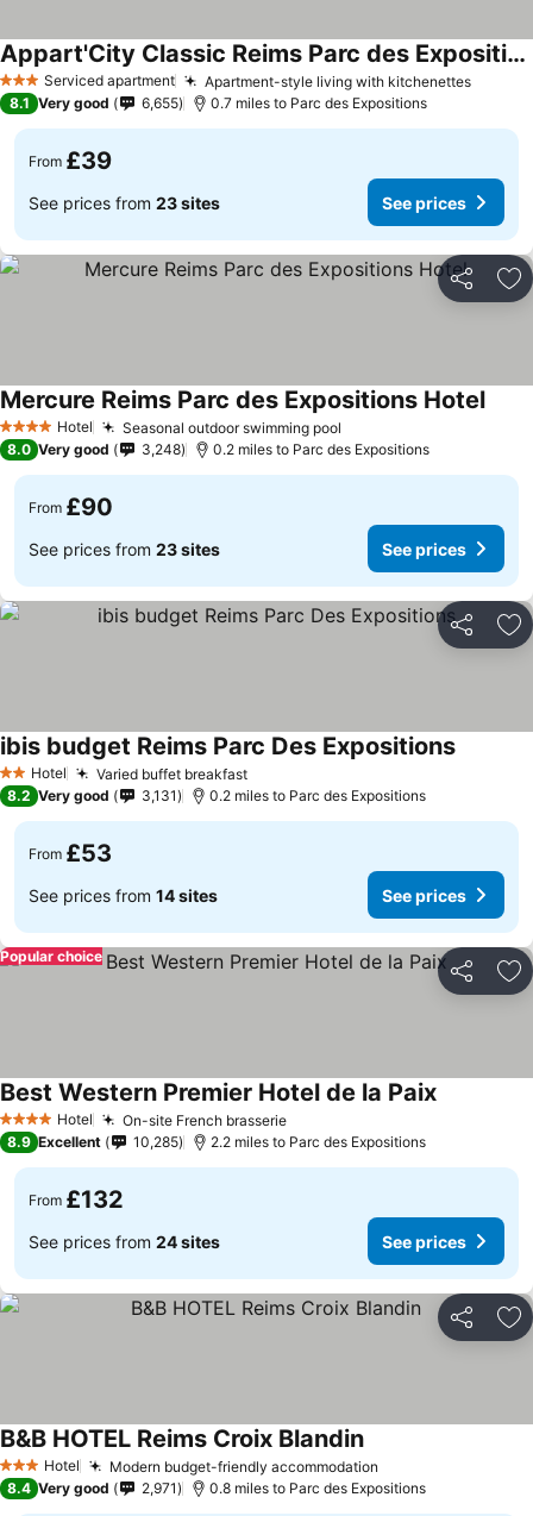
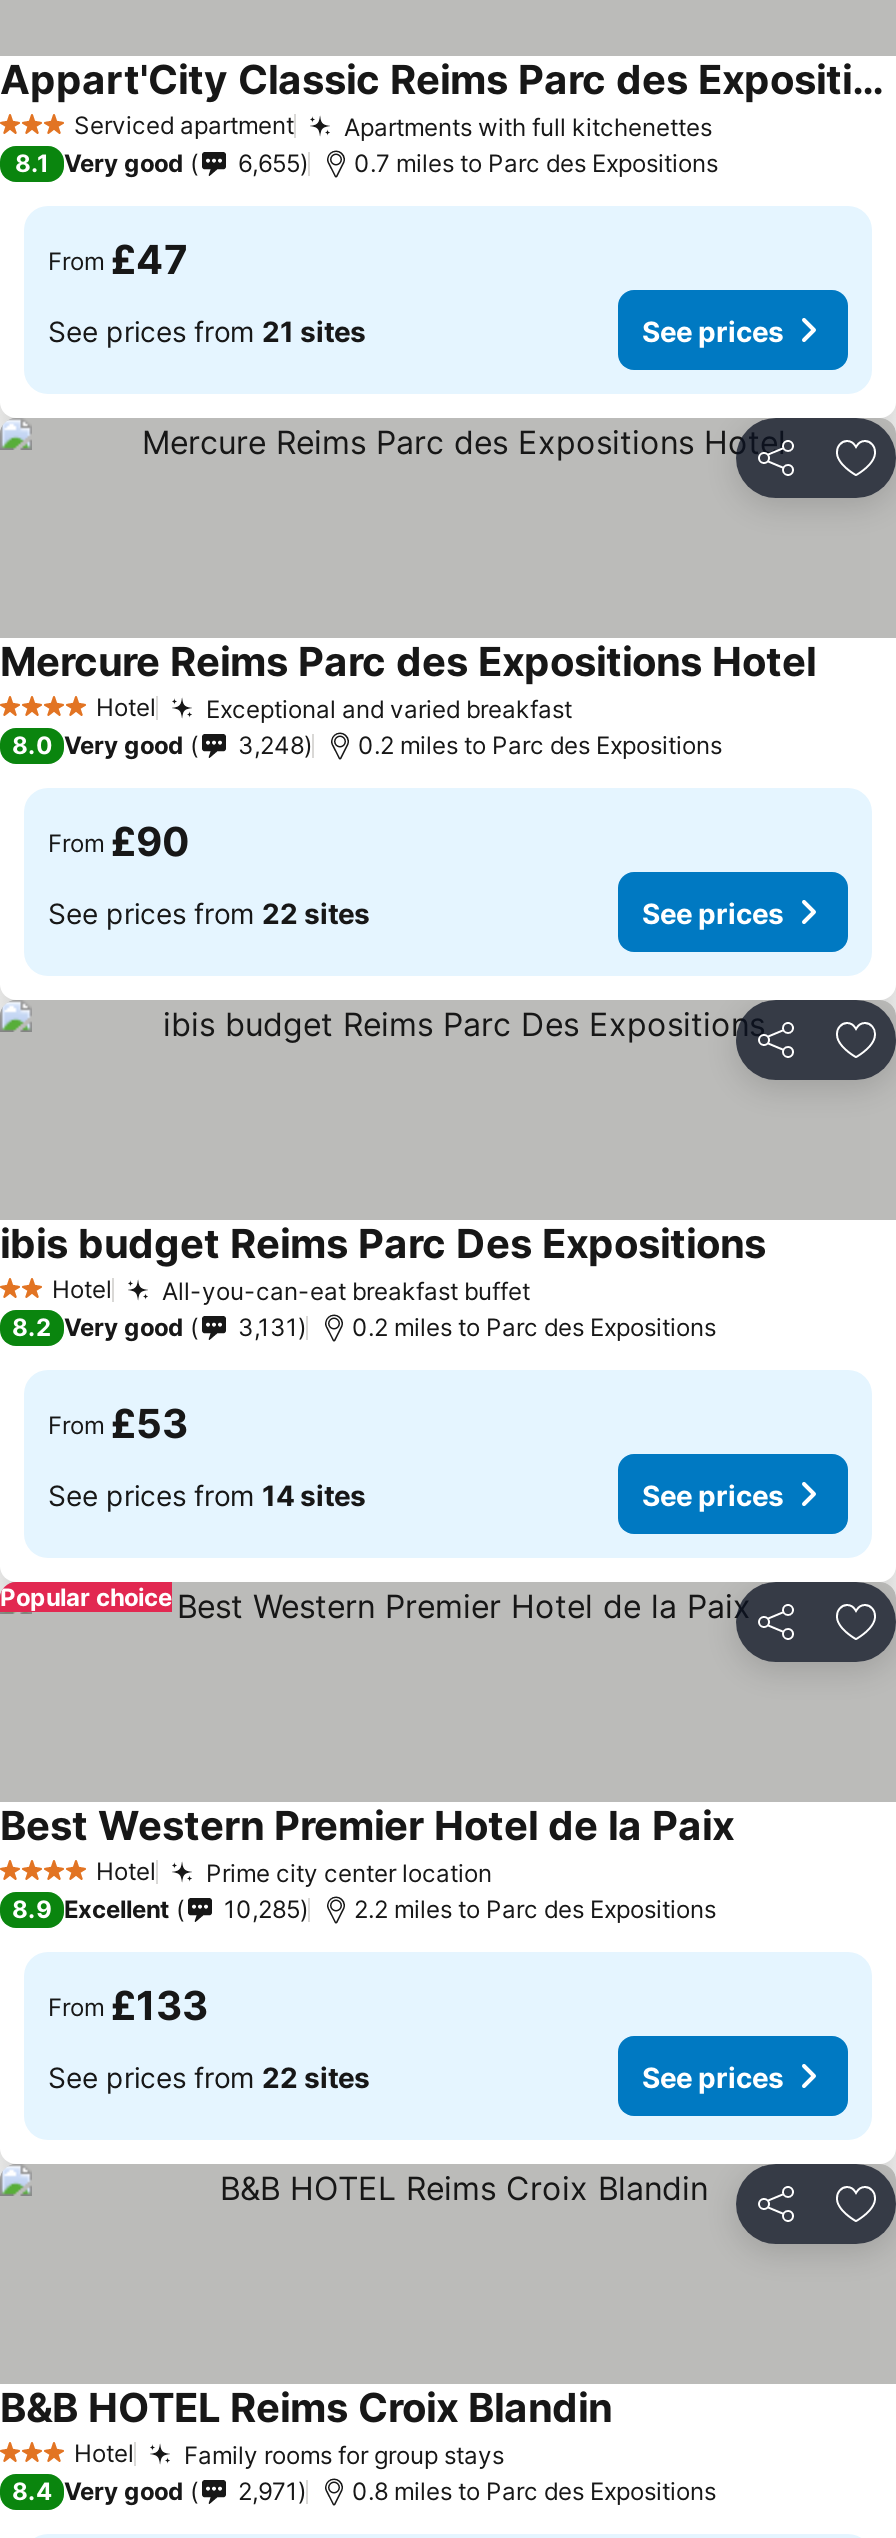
[205,72,471,90] Apartment-style living with kitchenettes -> [344,111,712,141] Apartments with full kitchenettes
[29,146,112,175] From £39 -> [48,236,188,284] From £47
[29,192,220,212] See prices from 23 sites -> [48,313,366,347] See prices from 21 sites
[123,418,341,436] Seasonal outdoor swimming pool -> [206,693,572,723] Exceptional and varied breakfast
[29,538,220,559] See prices from 23 sites -> [48,895,370,929] See prices from 22 sites
[96,765,247,782] Varied buffet breakfast -> [162,1275,530,1305] All-you-can-eat breakfast buffet
[123,1111,287,1129] On-site French brasserie -> [206,1857,492,1887] Prime city center location
[29,1185,124,1214] From £132 -> [48,1982,208,2030] From £133
[29,1231,220,1251] See prices from 24 sites -> [48,2059,370,2093] See prices from 22 sites
[109,1457,378,1475] Modern budget-friendly accommodation -> [184,2439,504,2469] Family rooms for group stays

